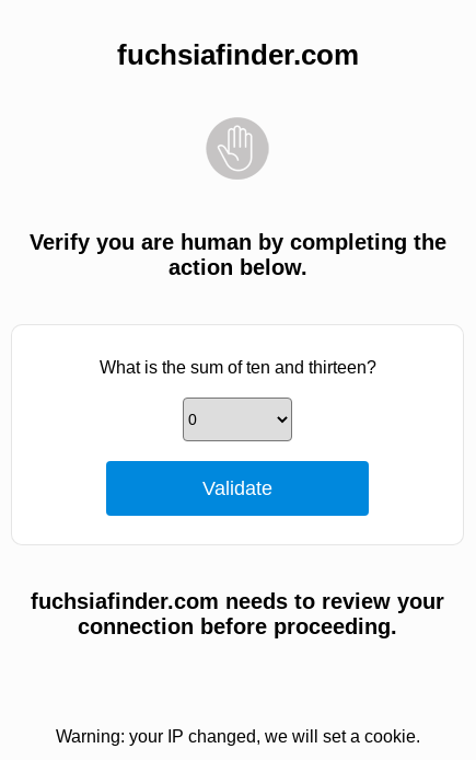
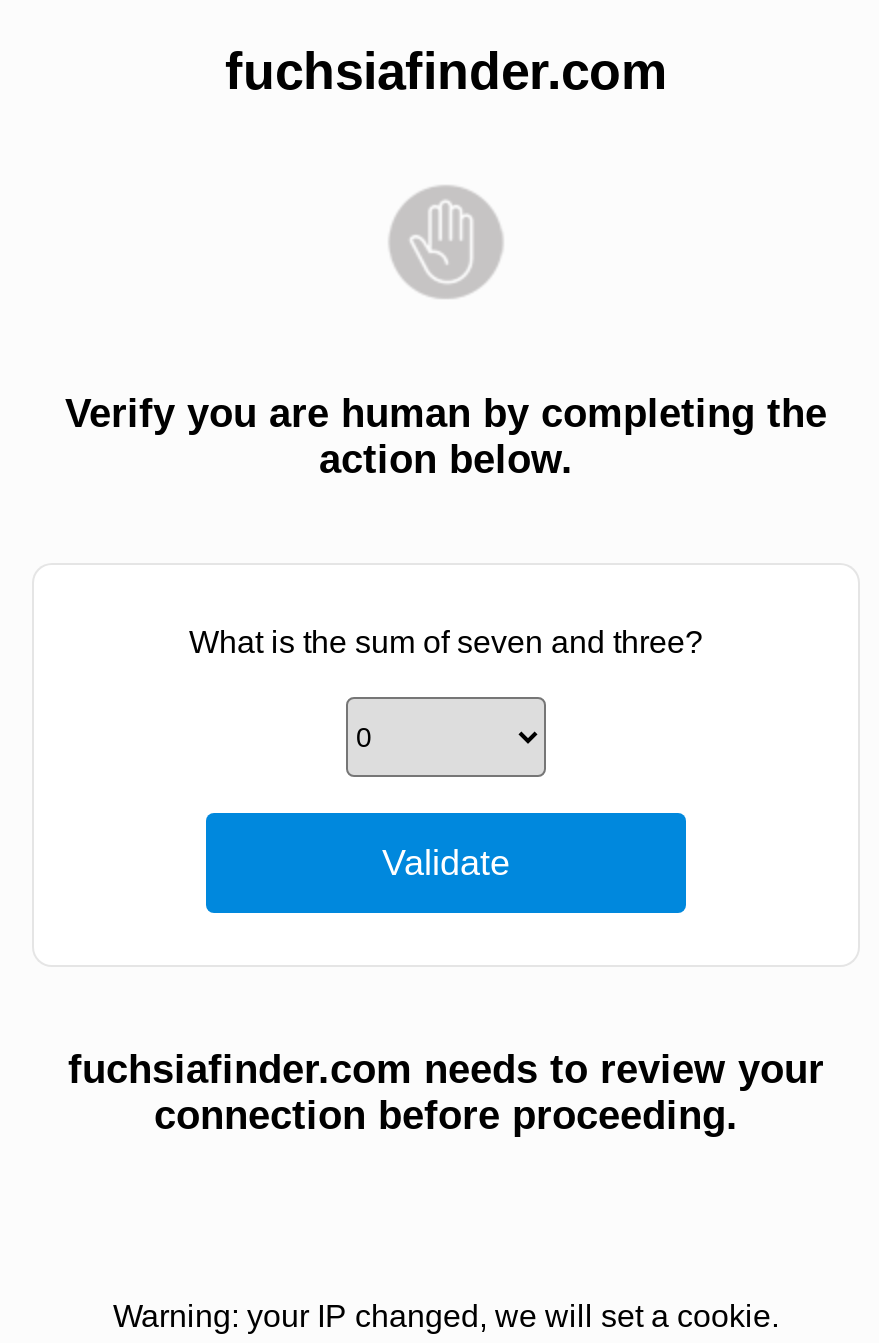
[99,358,376,377] What is the sum of ten and thirteen? -> [189,625,703,659] What is the sum of seven and three?

